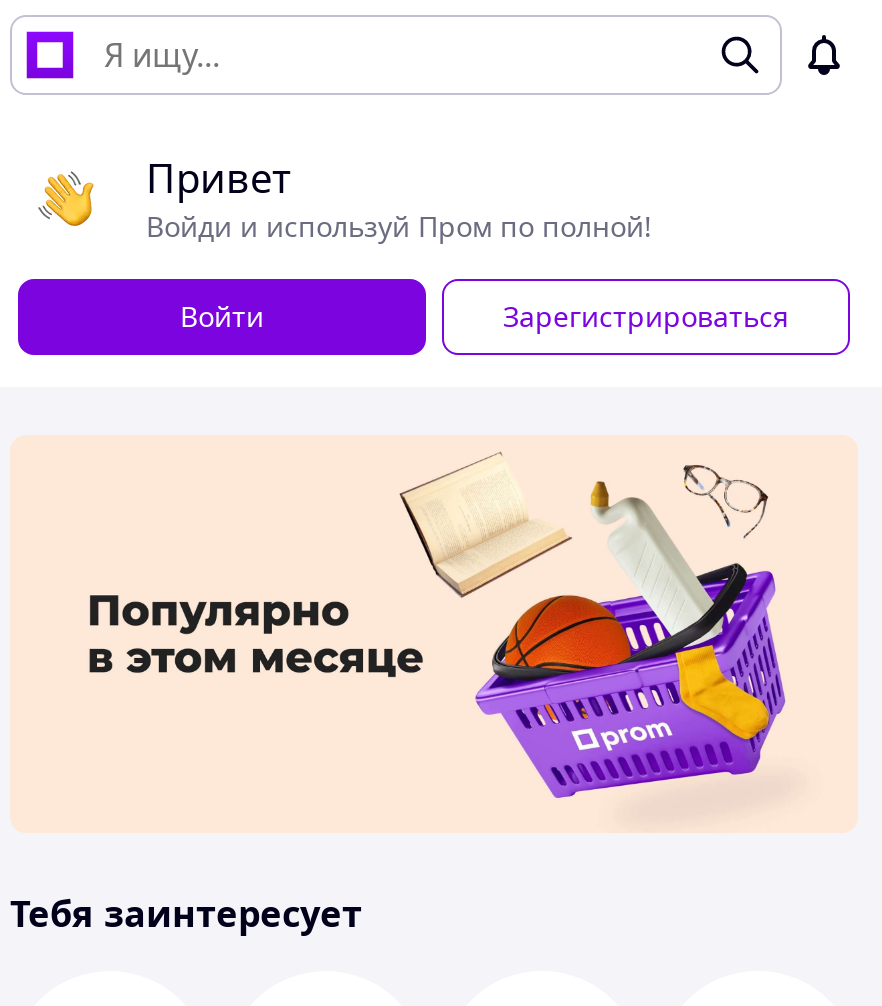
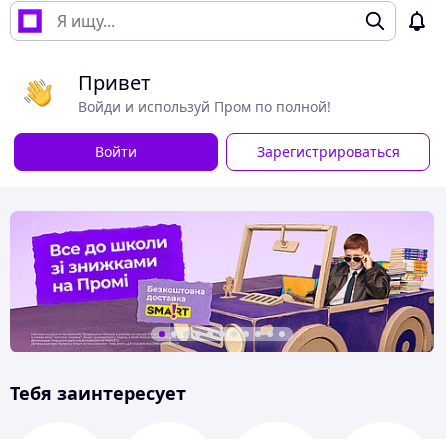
[12,437,856,833] [image] -> [9,211,435,353] [image]

